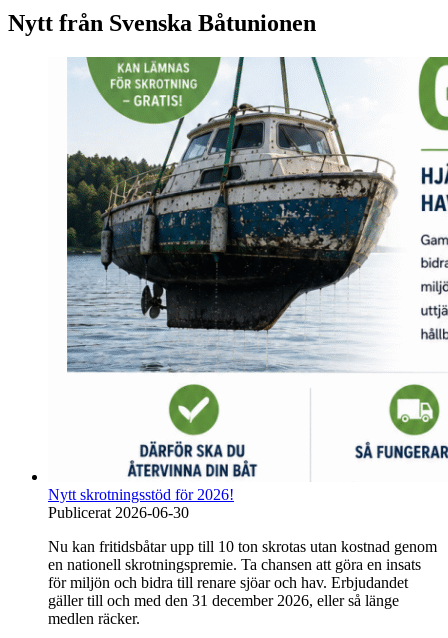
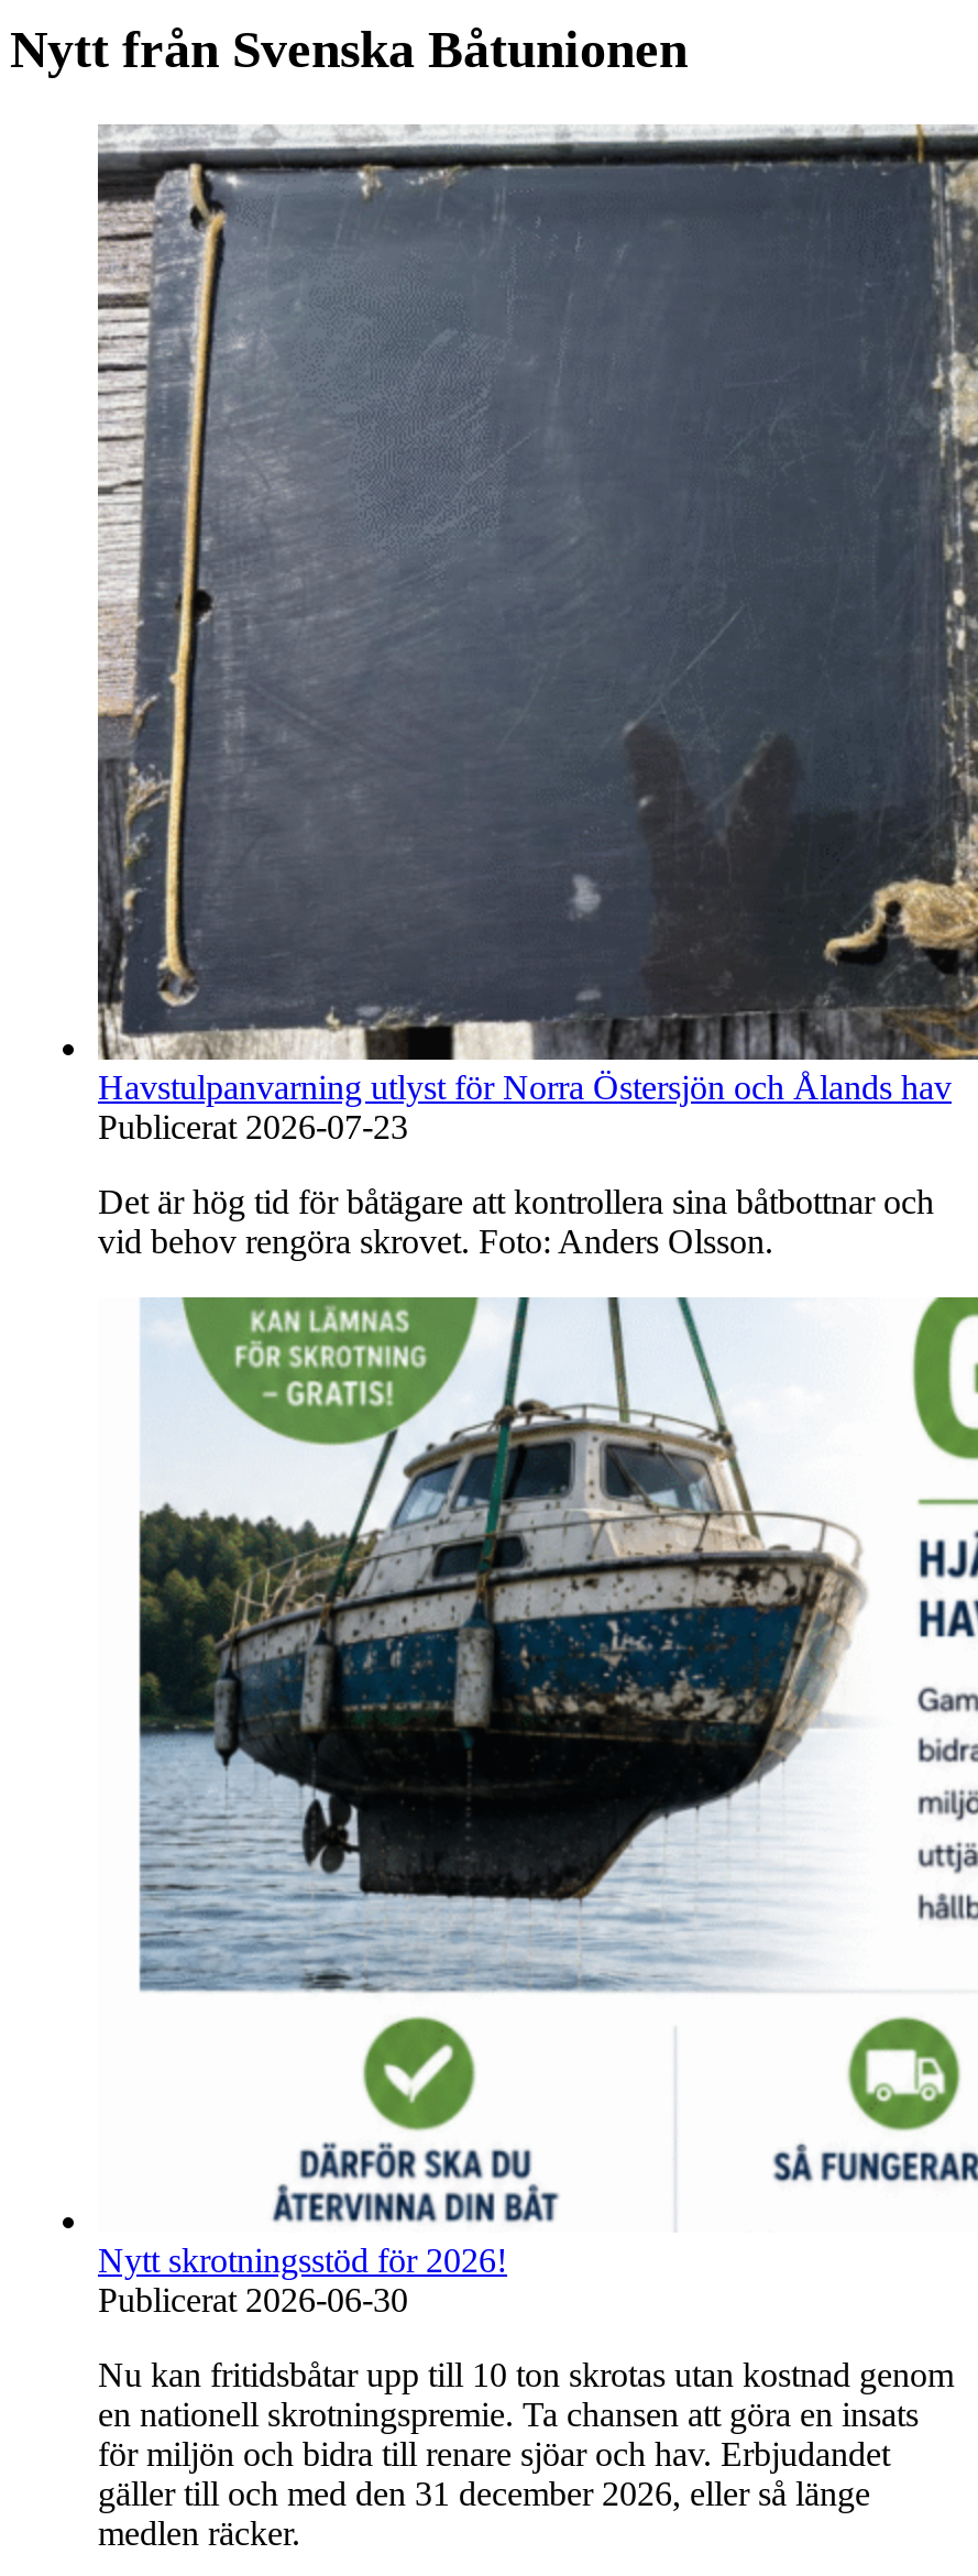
none -> [96,122,971,1260] [image] | Havstulpanvarning utlyst för Norra Östersjön och Ålands hav | Publicerat 2026-07-23 | Det är hög tid för båtägare att kontrollera sina båtbottnar och | vid behov rengöra skrovet. Foto: Anders Olsson.

